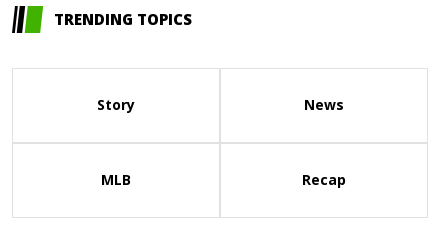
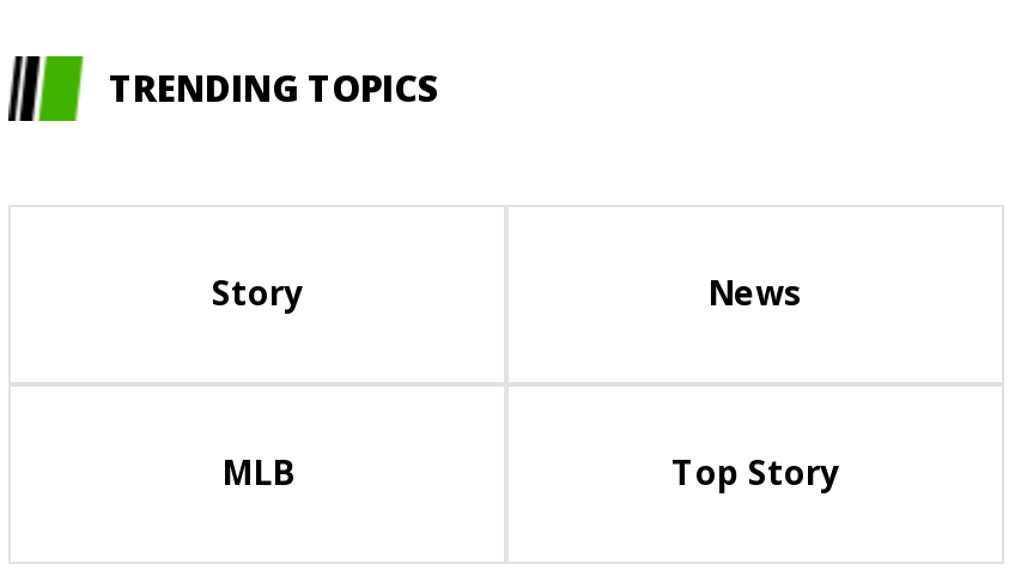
[302,170,346,189] Recap -> [671,449,839,495] Top Story

